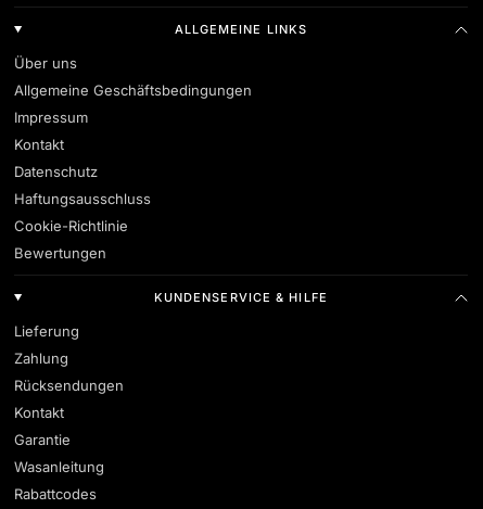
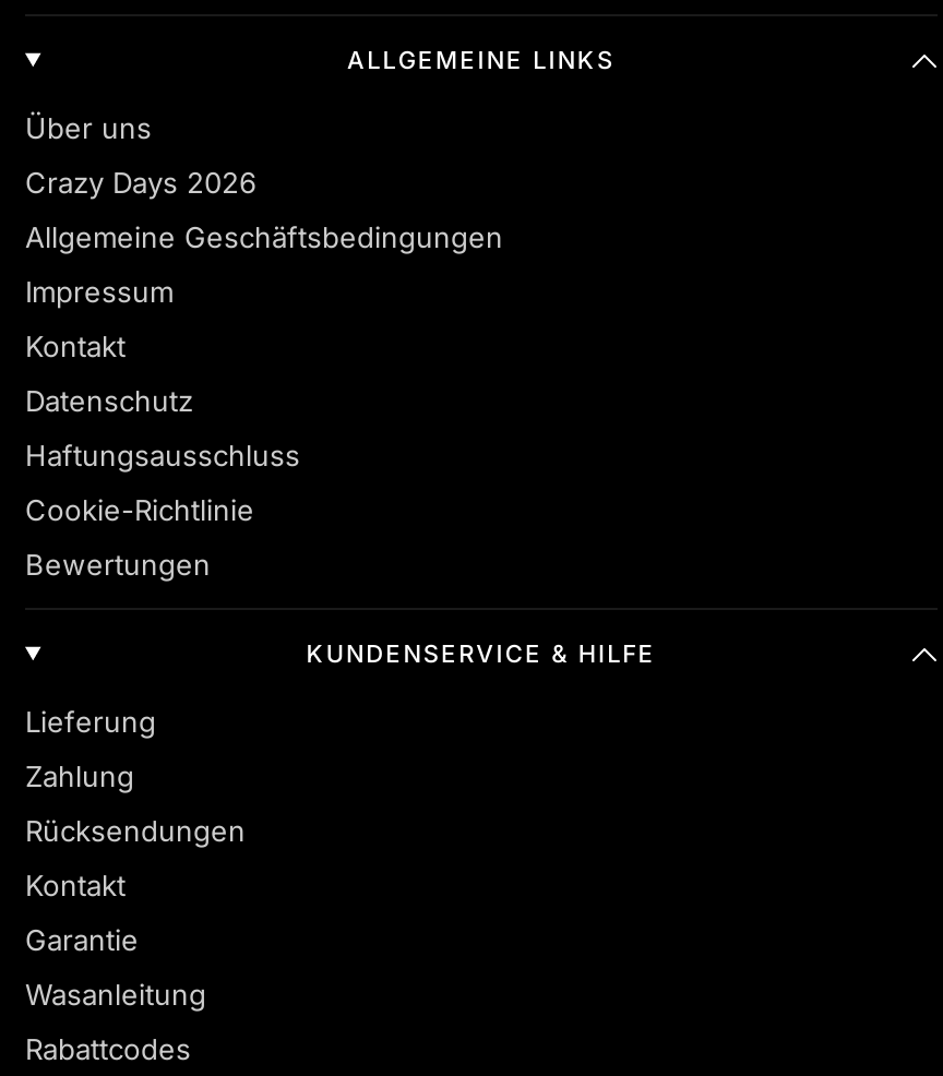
none -> [25,164,256,199] Crazy Days 2026

